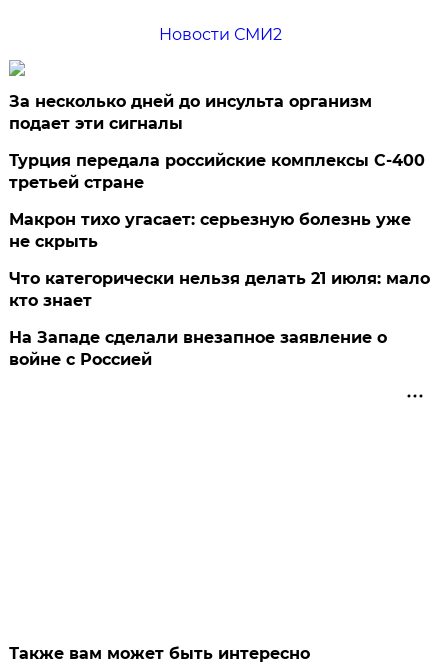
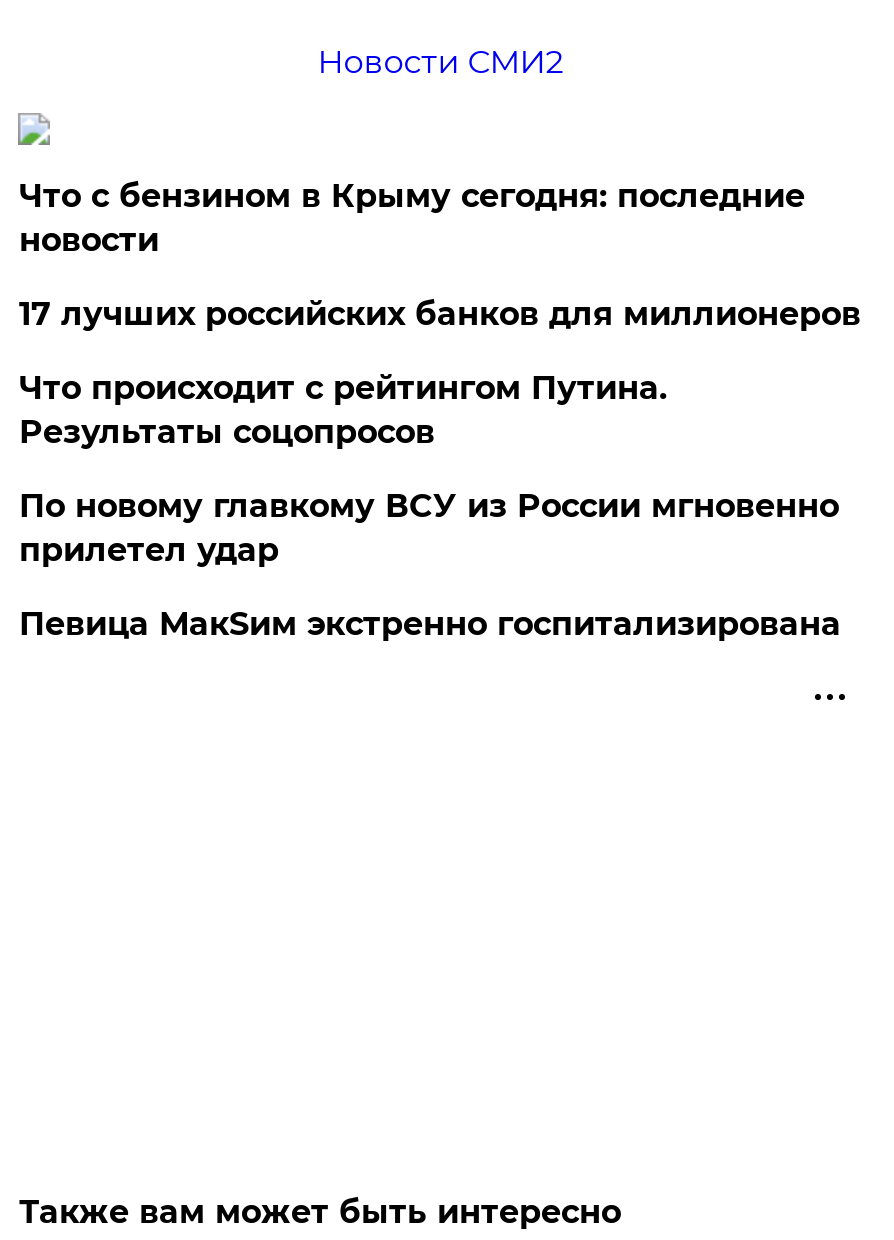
[9,92,372,133] За несколько дней до инсульта организм | подает эти сигналы -> [19,177,805,259] Что с бензином в Крыму сегодня: последние | новости
[9,151,425,192] Турция передала российские комплексы С-400 | третьей стране -> [19,295,861,333] 17 лучших российских банков для миллионеров
[9,210,411,251] Макрон тихо угасает: серьезную болезнь уже | не скрыть -> [19,369,667,451] Что происходит с рейтингом Путина. | Результаты соцопросов
[9,269,430,310] Что категорически нельзя делать 21 июля: мало | кто знает -> [19,487,839,569] По новому главкому ВСУ из России мгновенно | прилетел удар
[9,328,387,369] На Западе сделали внезапное заявление о | войне с Россией -> [19,605,841,643] Певица МакSим экстренно госпитализирована

